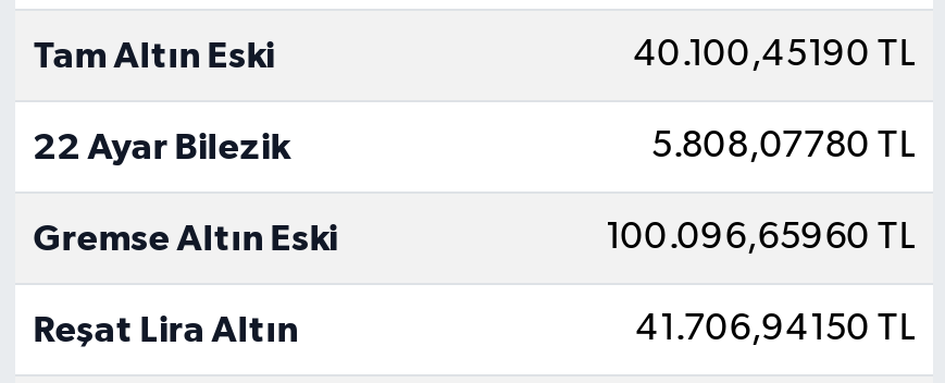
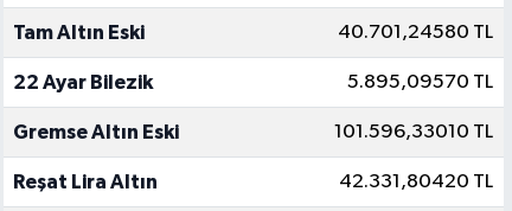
[633,37,914,74] 40.100,45190 TL -> [338,22,493,43] 40.701,24580 TL
[651,128,914,165] 5.808,07780 TL -> [347,72,493,92] 5.895,09570 TL
[605,220,914,257] 100.096,65960 TL -> [334,122,493,142] 101.596,33010 TL
[636,311,914,348] 41.706,94150 TL -> [339,172,493,192] 42.331,80420 TL

